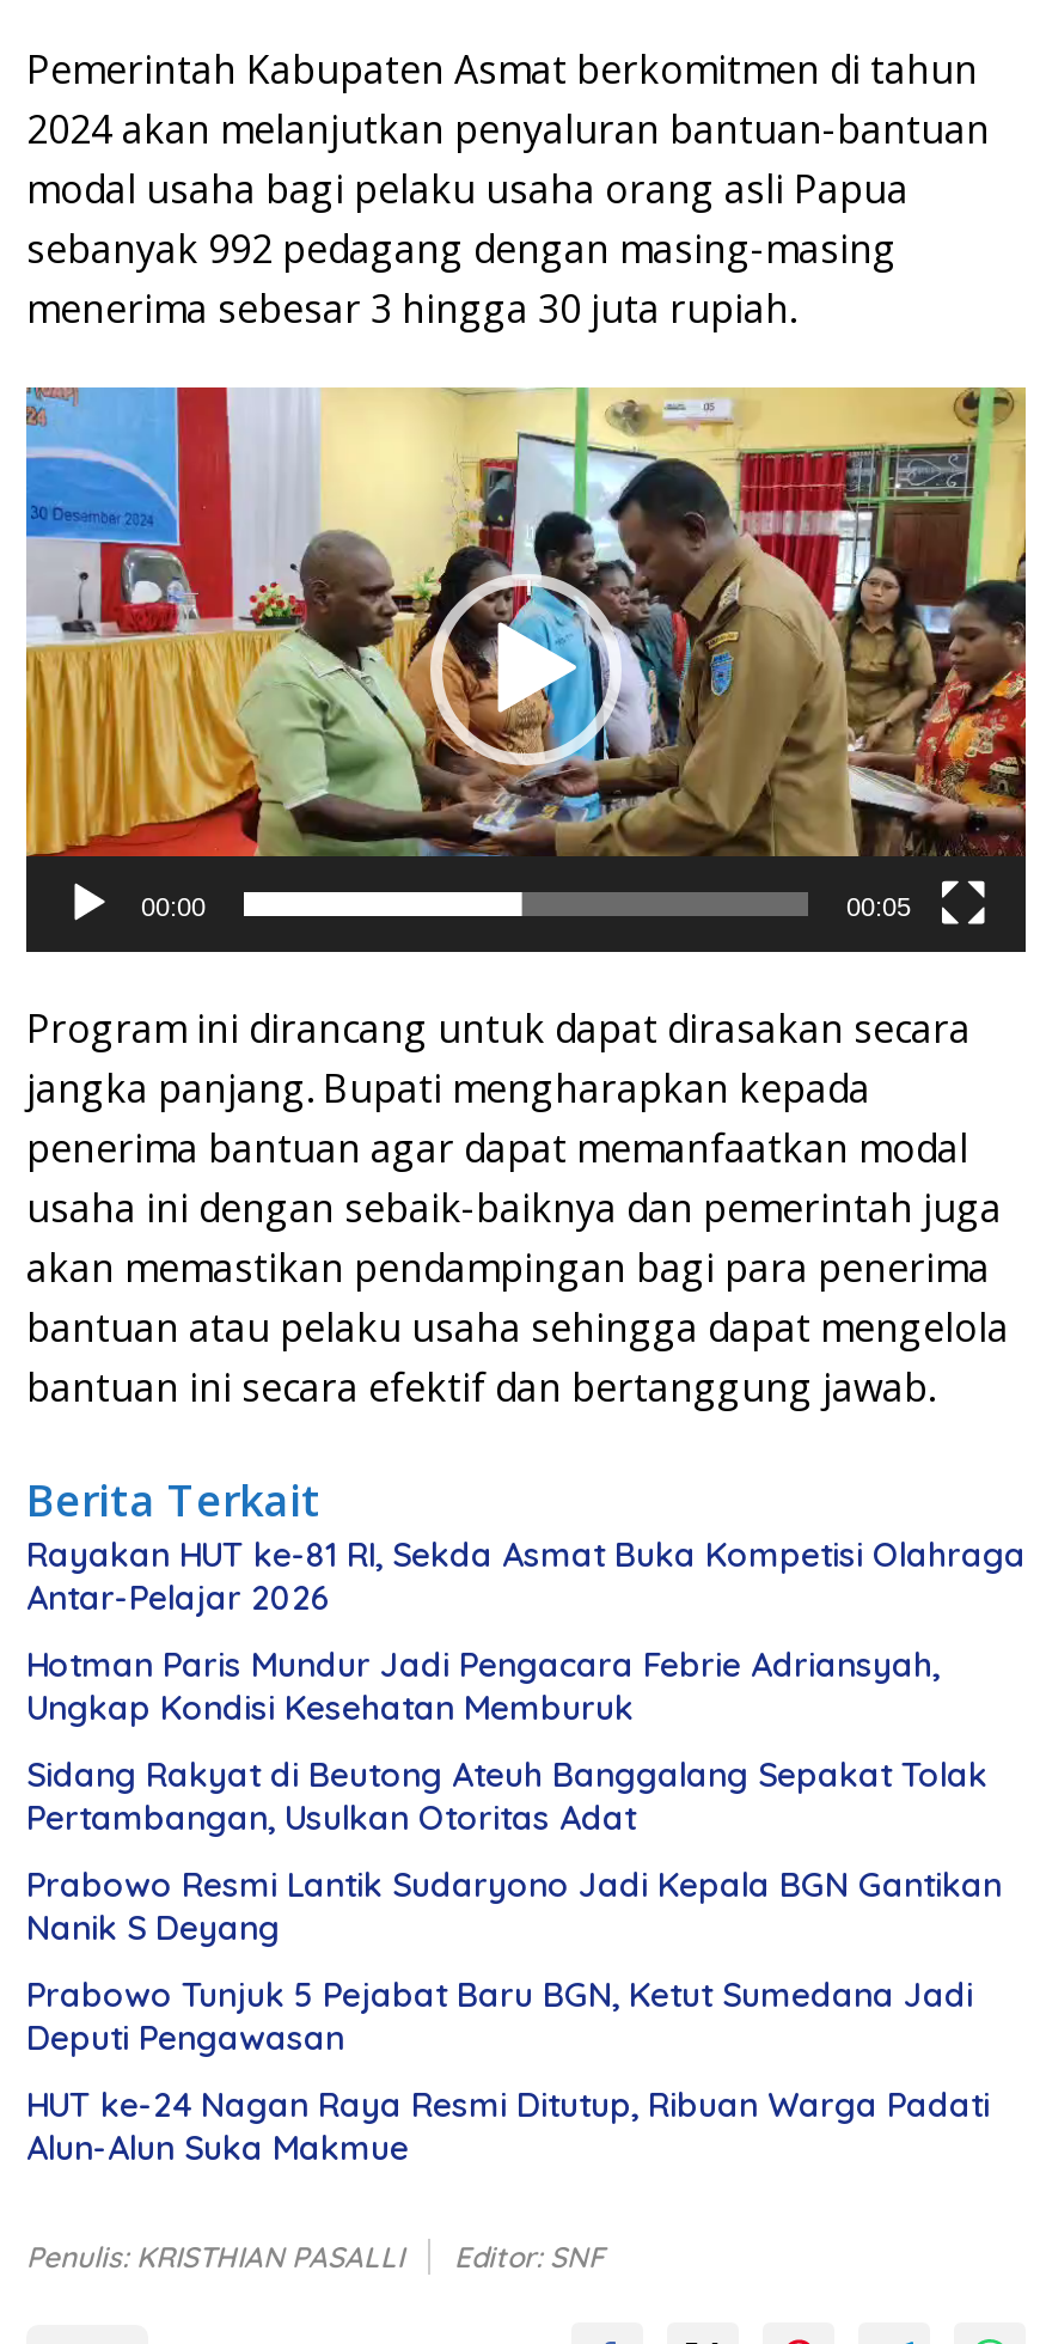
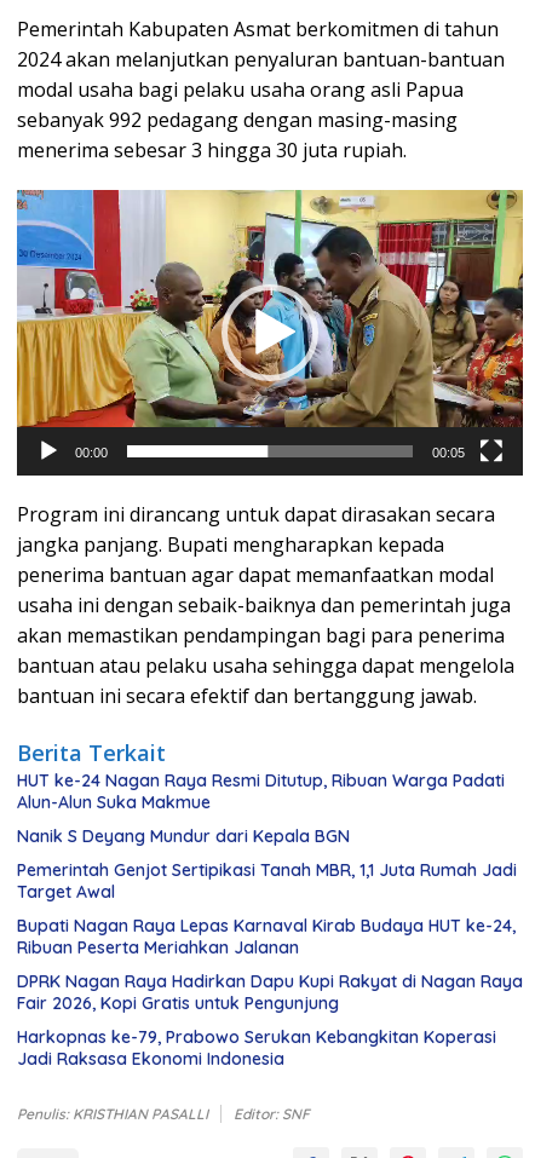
[26,1532,1026,2058] Rayakan HUT ke-81 RI, Sekda Asmat Buka Kompetisi Olahraga | Antar-Pelajar 2026 | Hotman Paris Mundur Jadi Pengacara Febrie Adriansyah, | Ungkap Kondisi Kesehatan Memburuk | Sidang Rakyat di Beutong Ateuh Banggalang Sepakat Tolak | Pertambangan, Usulkan Otoritas Adat | Prabowo Resmi Lantik Sudaryono Jadi Kepala BGN Gantikan | Nanik S Deyang | Prabowo Tunjuk 5 Pejabat Baru BGN, Ketut Sumedana Jadi | Deputi Pengawasan -> none
moved [26,2082,990,2168] -> [17,769,505,813]: HUT ke-24 Nagan Raya Resmi Ditutup, Ribuan Warga Padati | Alun-Alun Suka Makmue
none -> [17,825,523,1069] Nanik S Deyang Mundur dari Kepala BGN | Pemerintah Genjot Sertipikasi Tanah MBR, 1,1 Juta Rumah Jadi | Target Awal | Bupati Nagan Raya Lepas Karnaval Kirab Budaya HUT ke-24, | Ribuan Peserta Meriahkan Jalanan | DPRK Nagan Raya Hadirkan Dapu Kupi Rakyat di Nagan Raya | Fair 2026, Kopi Gratis untuk Pengunjung | Harkopnas ke-79, Prabowo Serukan Kebangkitan Koperasi | Jadi Raksasa Ekonomi Indonesia

